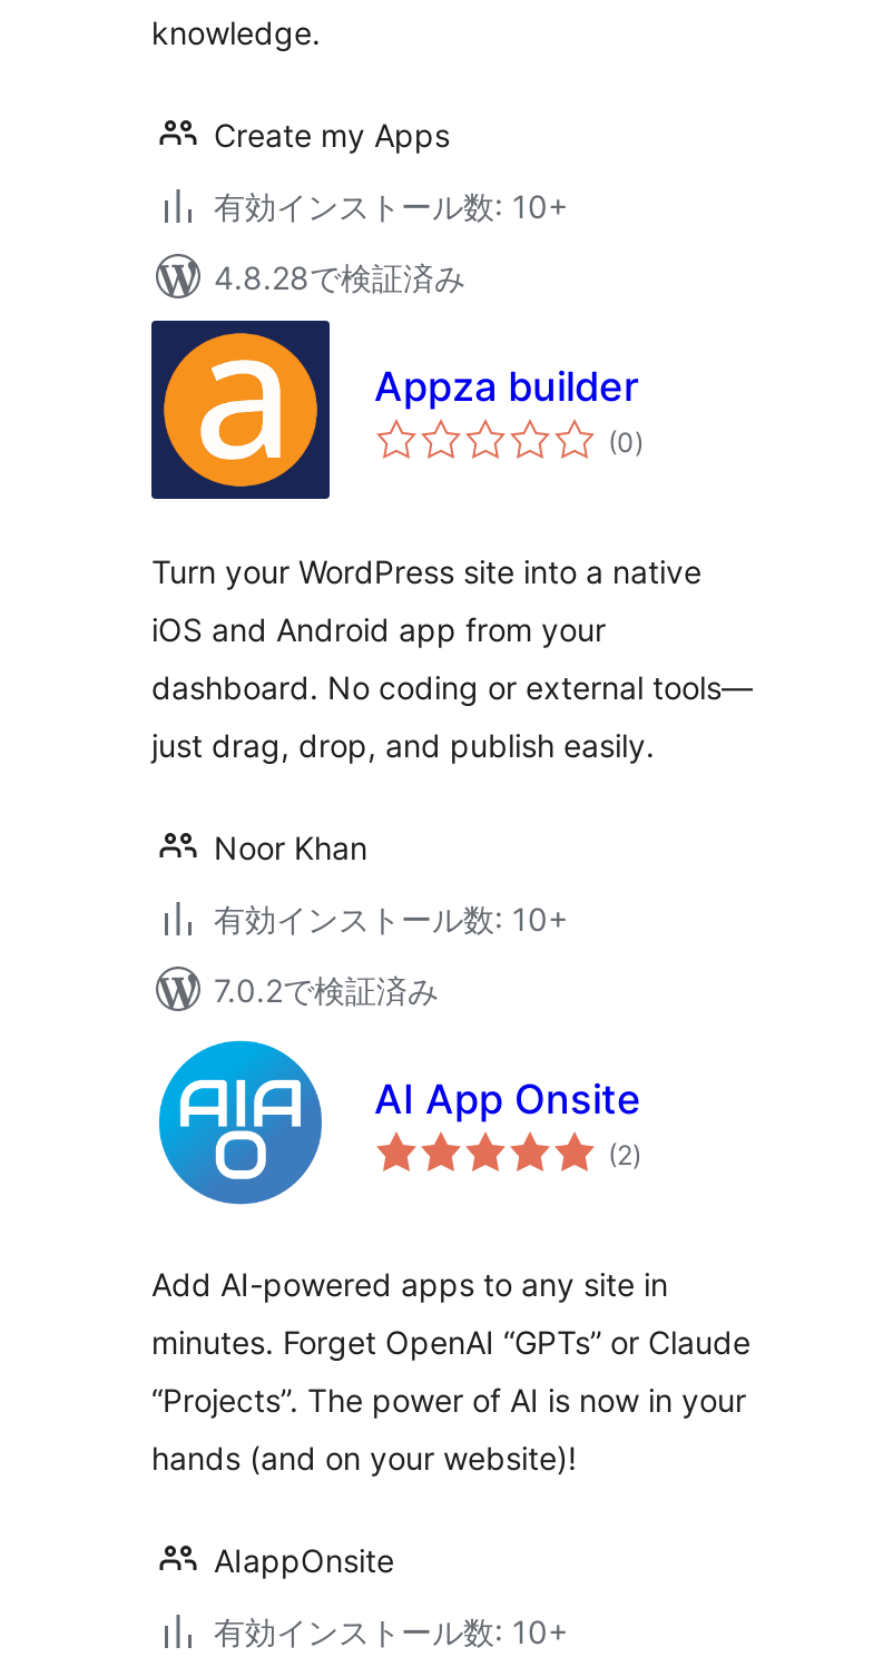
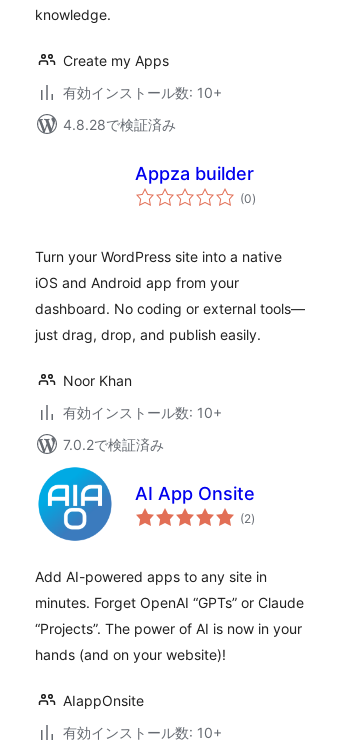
[149,318,332,501] [image] -> none

